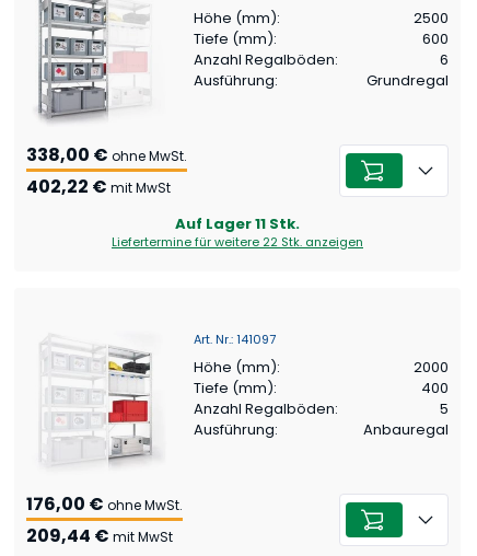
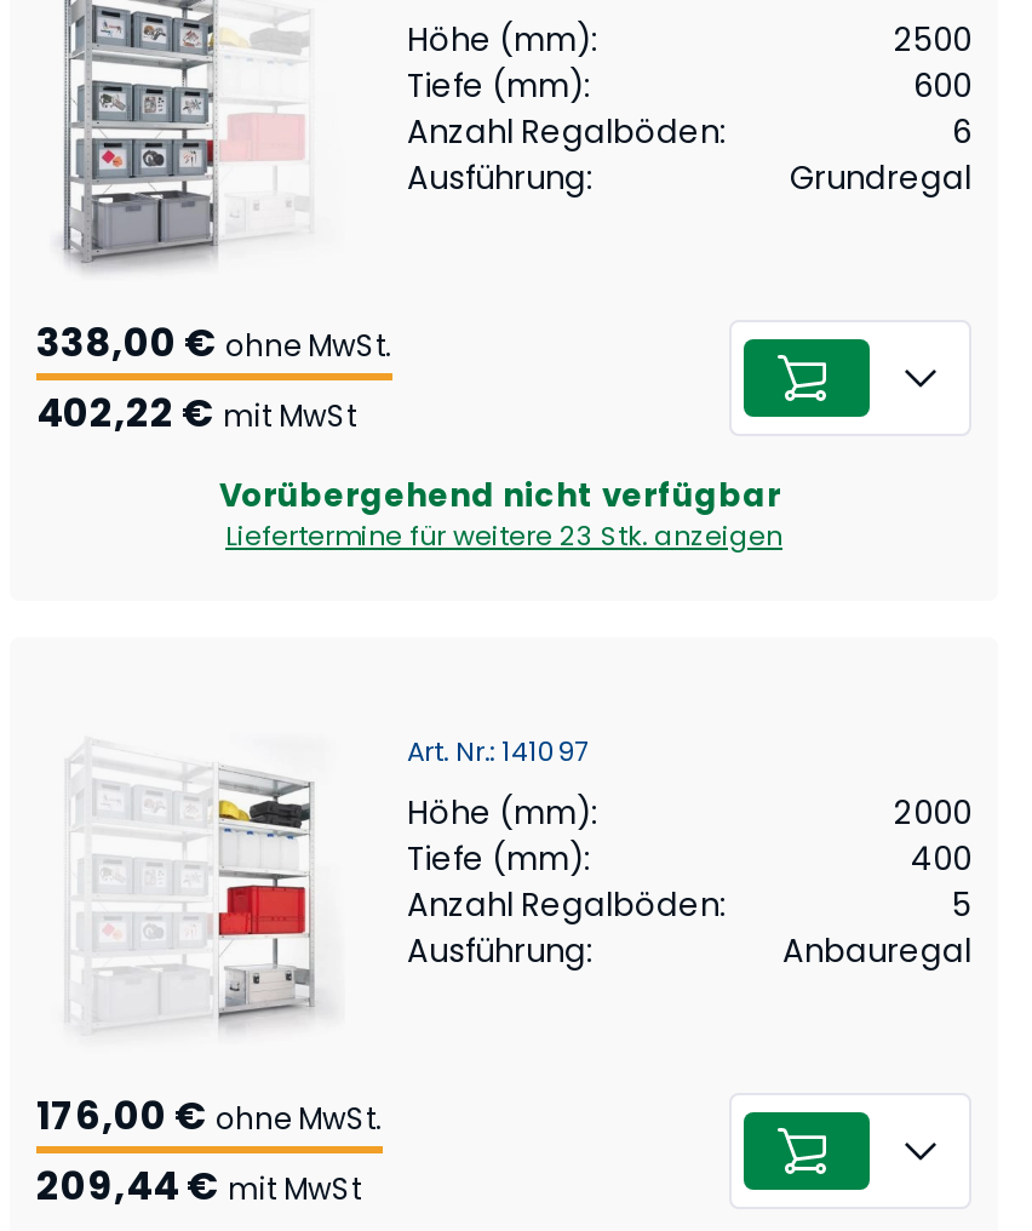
[112,213,363,250] Auf Lager 11 Stk. | Liefertermine für weitere 22 Stk. anzeigen -> [219,472,782,554] Vorübergehend nicht verfügbar | Liefertermine für weitere 23 Stk. anzeigen

